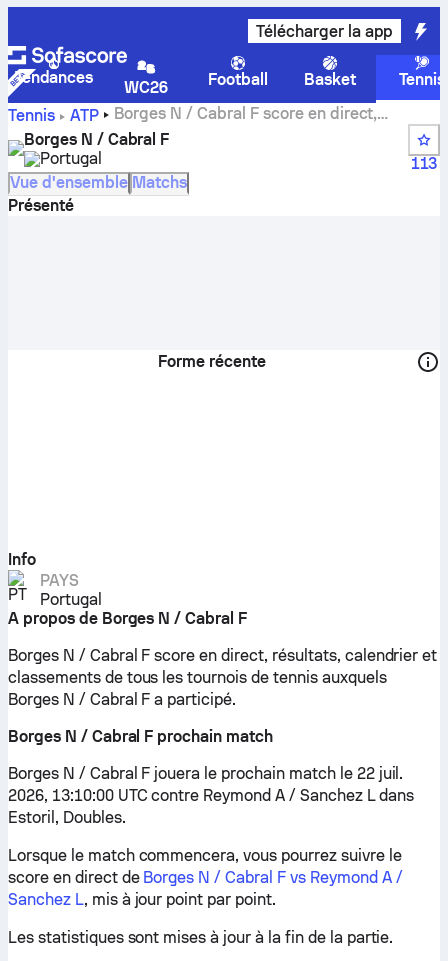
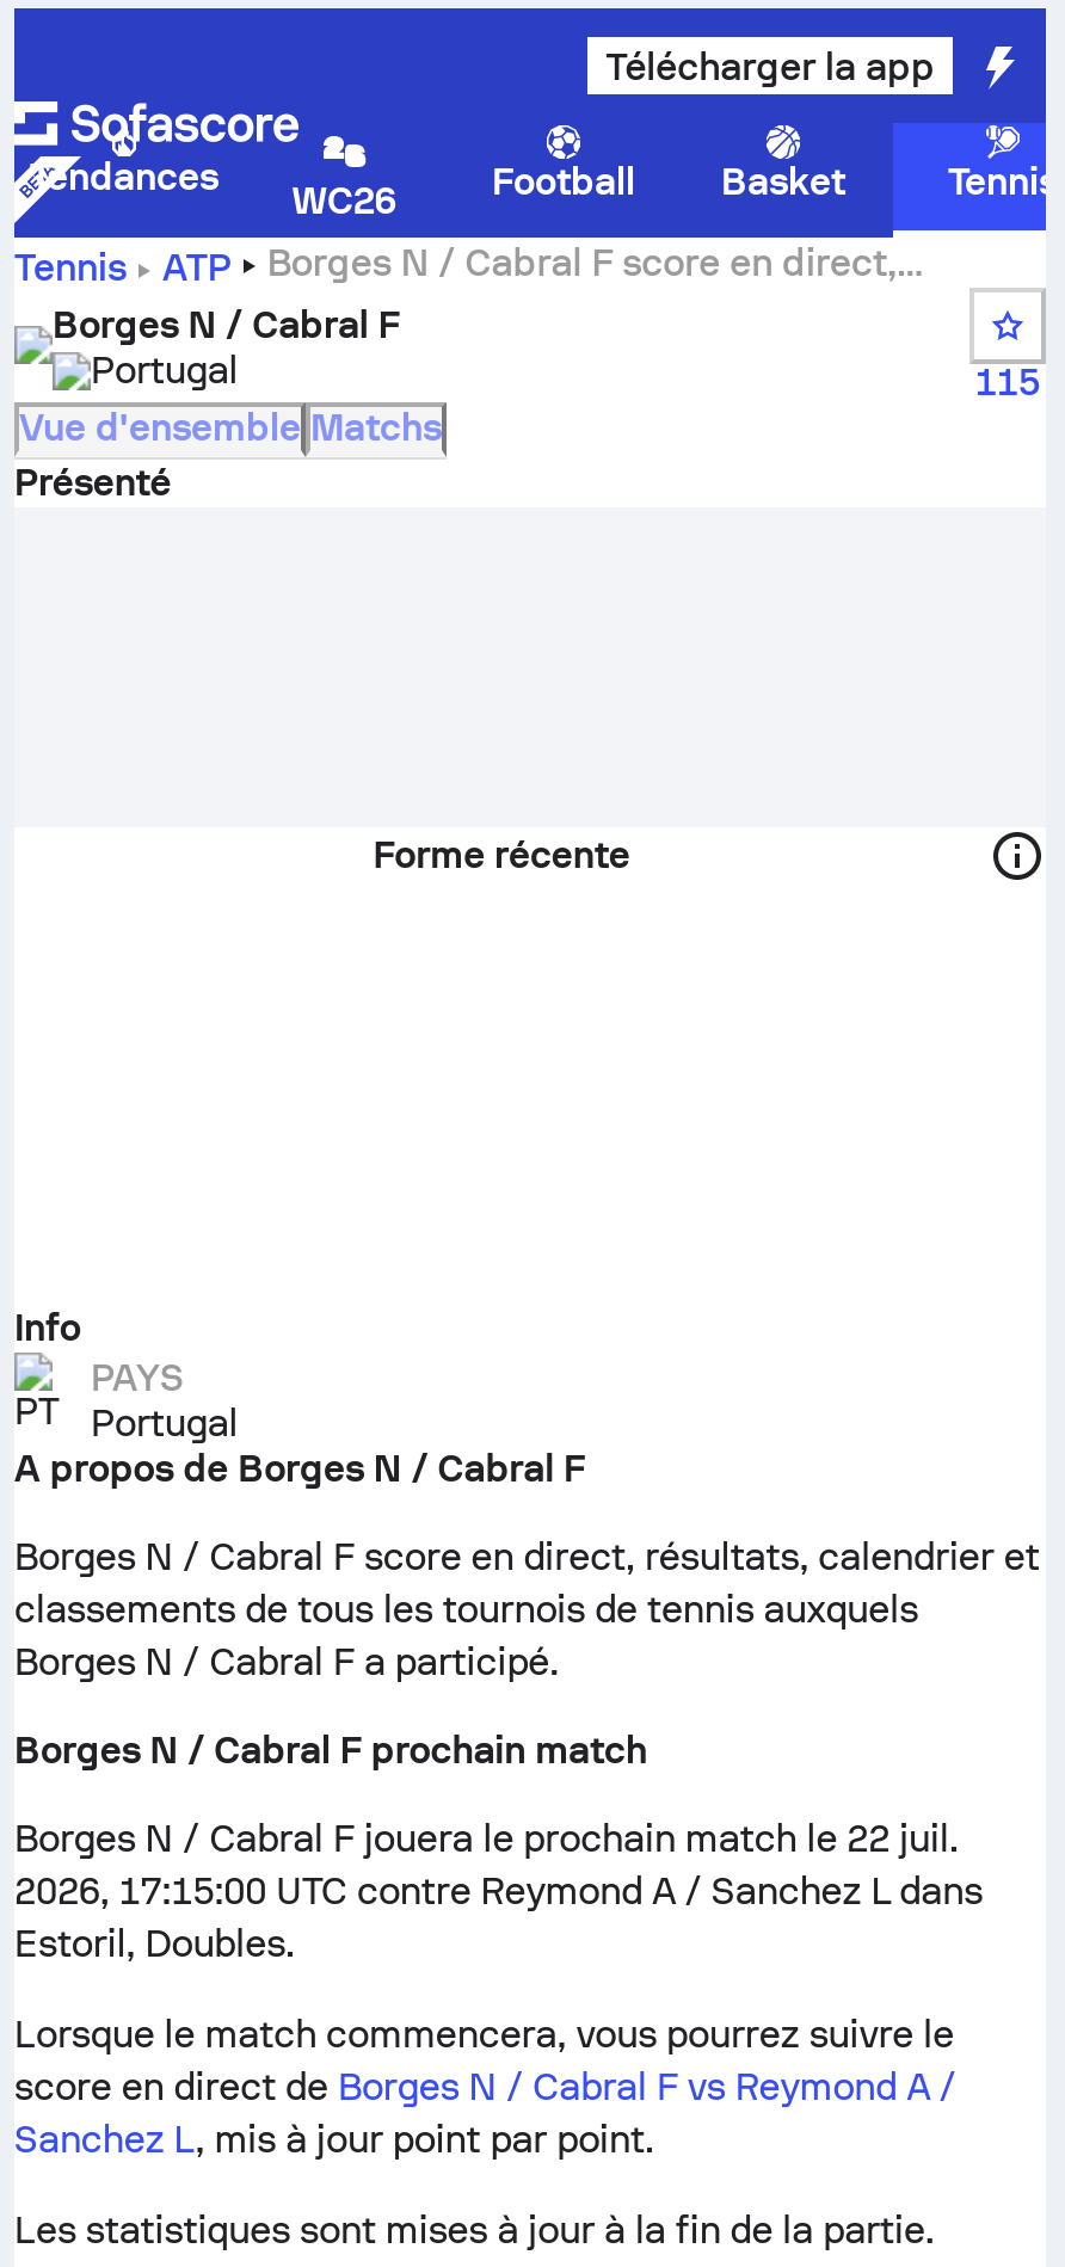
[410,154,437,173] 113 -> [975,359,1040,405] 115
[8,786,413,805] 2026, 13:10:00 UTC contre Reymond A / Sanchez L dans -> [14,1868,983,1914] 2026, 17:15:00 UTC contre Reymond A / Sanchez L dans

